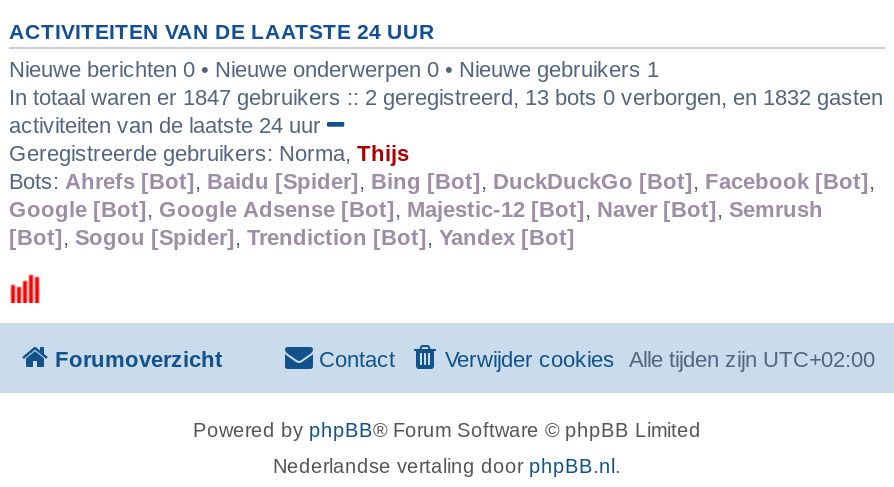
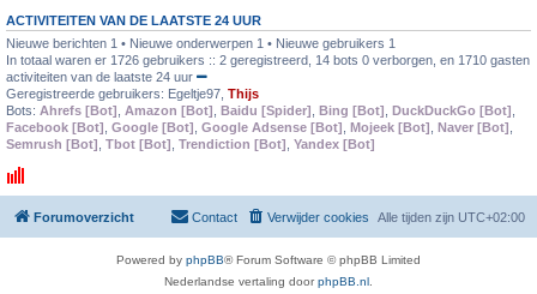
[9,57,659,81] Nieuwe berichten 0 • Nieuwe onderwerpen 0 • Nieuwe gebruikers 1 -> [6,36,396,51] Nieuwe berichten 1 • Nieuwe onderwerpen 1 • Nieuwe gebruikers 1
[9,85,883,109] In totaal waren er 1847 gebruikers :: 2 geregistreerd, 13 bots 0 verborgen, en 1832 gasten -> [6,53,530,67] In totaal waren er 1726 gebruikers :: 2 geregistreerd, 14 bots 0 verborgen, en 1710 gasten
[9,141,875,249] Geregistreerde gebruikers: Norma, Thijs | Bots: Ahrefs [Bot], Baidu [Spider], Bing [Bot], DuckDuckGo [Bot], Facebook [Bot], | Google [Bot], Google Adsense [Bot], Majestic-12 [Bot], Naver [Bot], Semrush | [Bot], Sogou [Spider], Trendiction [Bot], Yandex [Bot] -> [6,87,515,151] Geregistreerde gebruikers: Egeltje97, Thijs | Bots: Ahrefs [Bot], Amazon [Bot], Baidu [Spider], Bing [Bot], DuckDuckGo [Bot], | Facebook [Bot], Google [Bot], Google Adsense [Bot], Mojeek [Bot], Naver [Bot], | Semrush [Bot], Tbot [Bot], Trendiction [Bot], Yandex [Bot]

